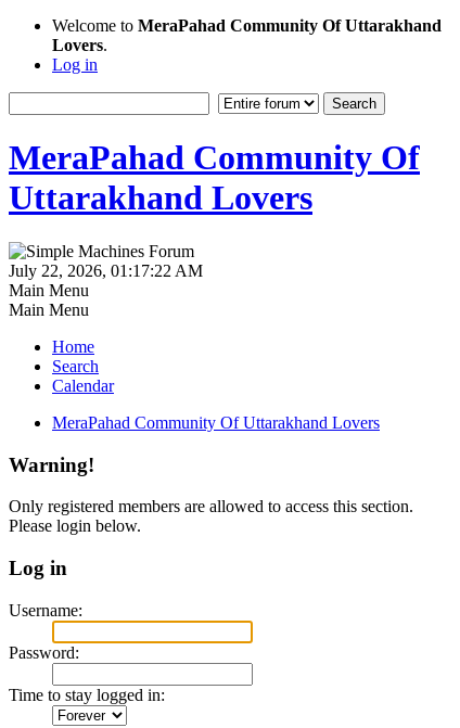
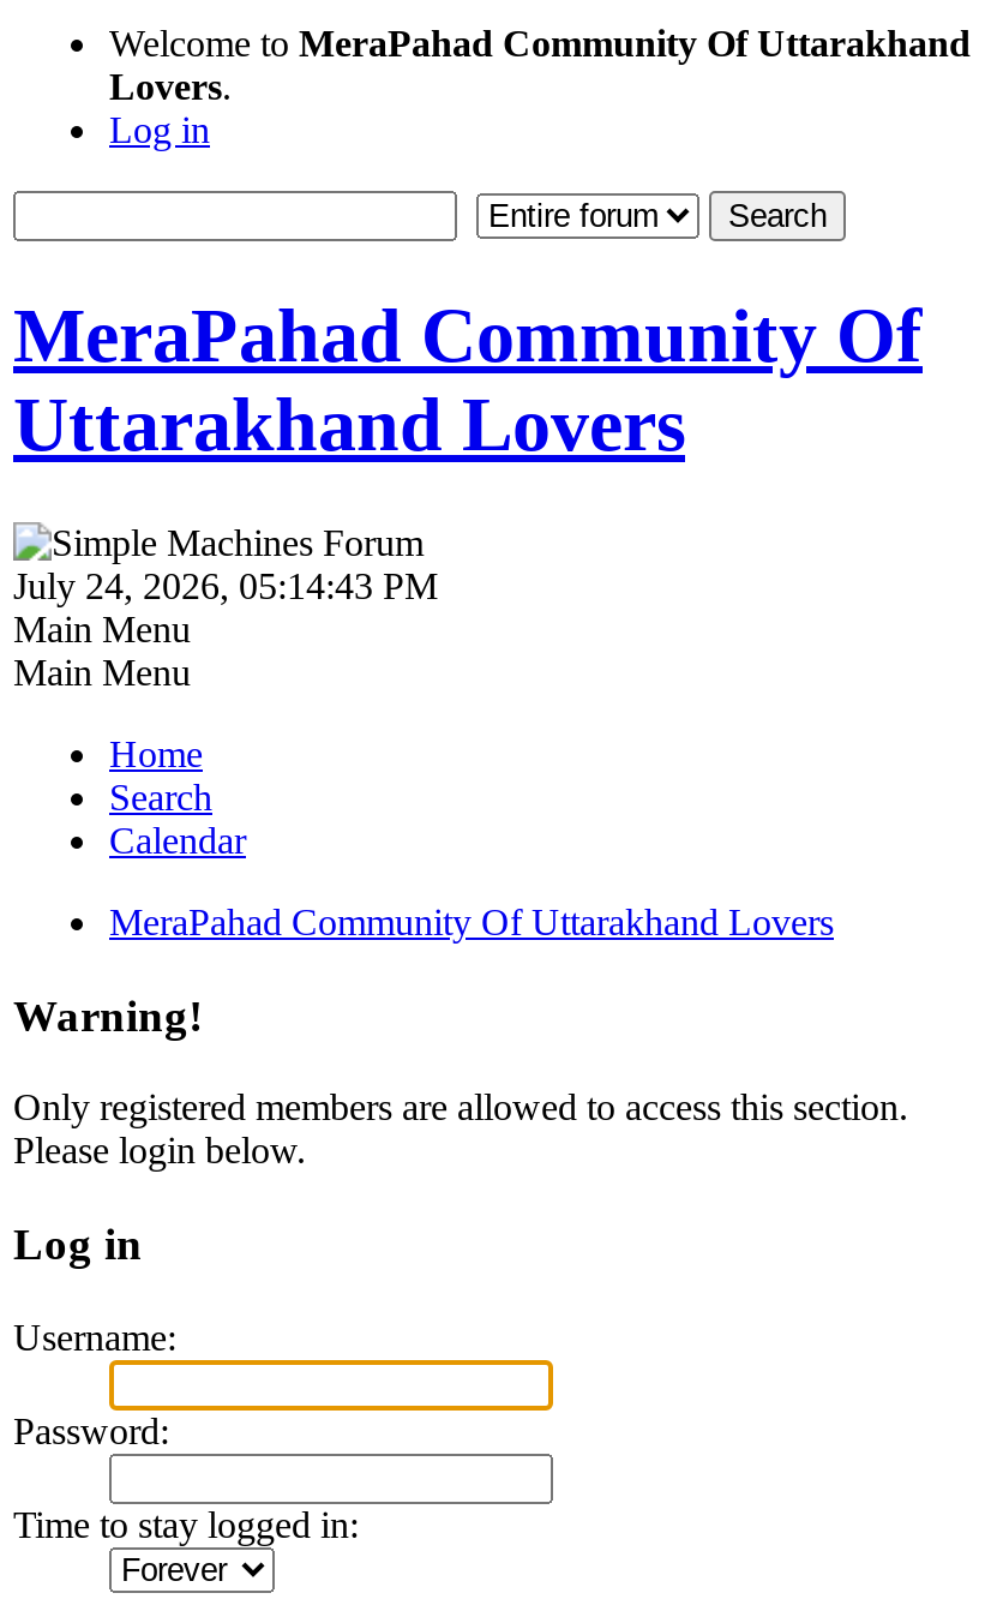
[9,261,203,280] July 22, 2026, 01:17:22 AM -> [13,565,438,606] July 24, 2026, 05:14:43 PM

